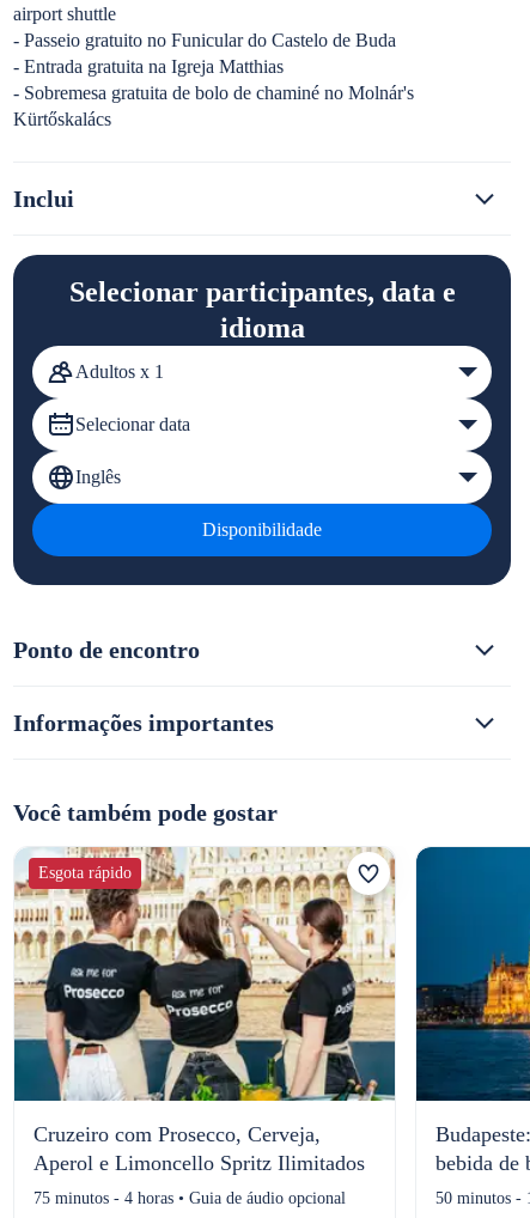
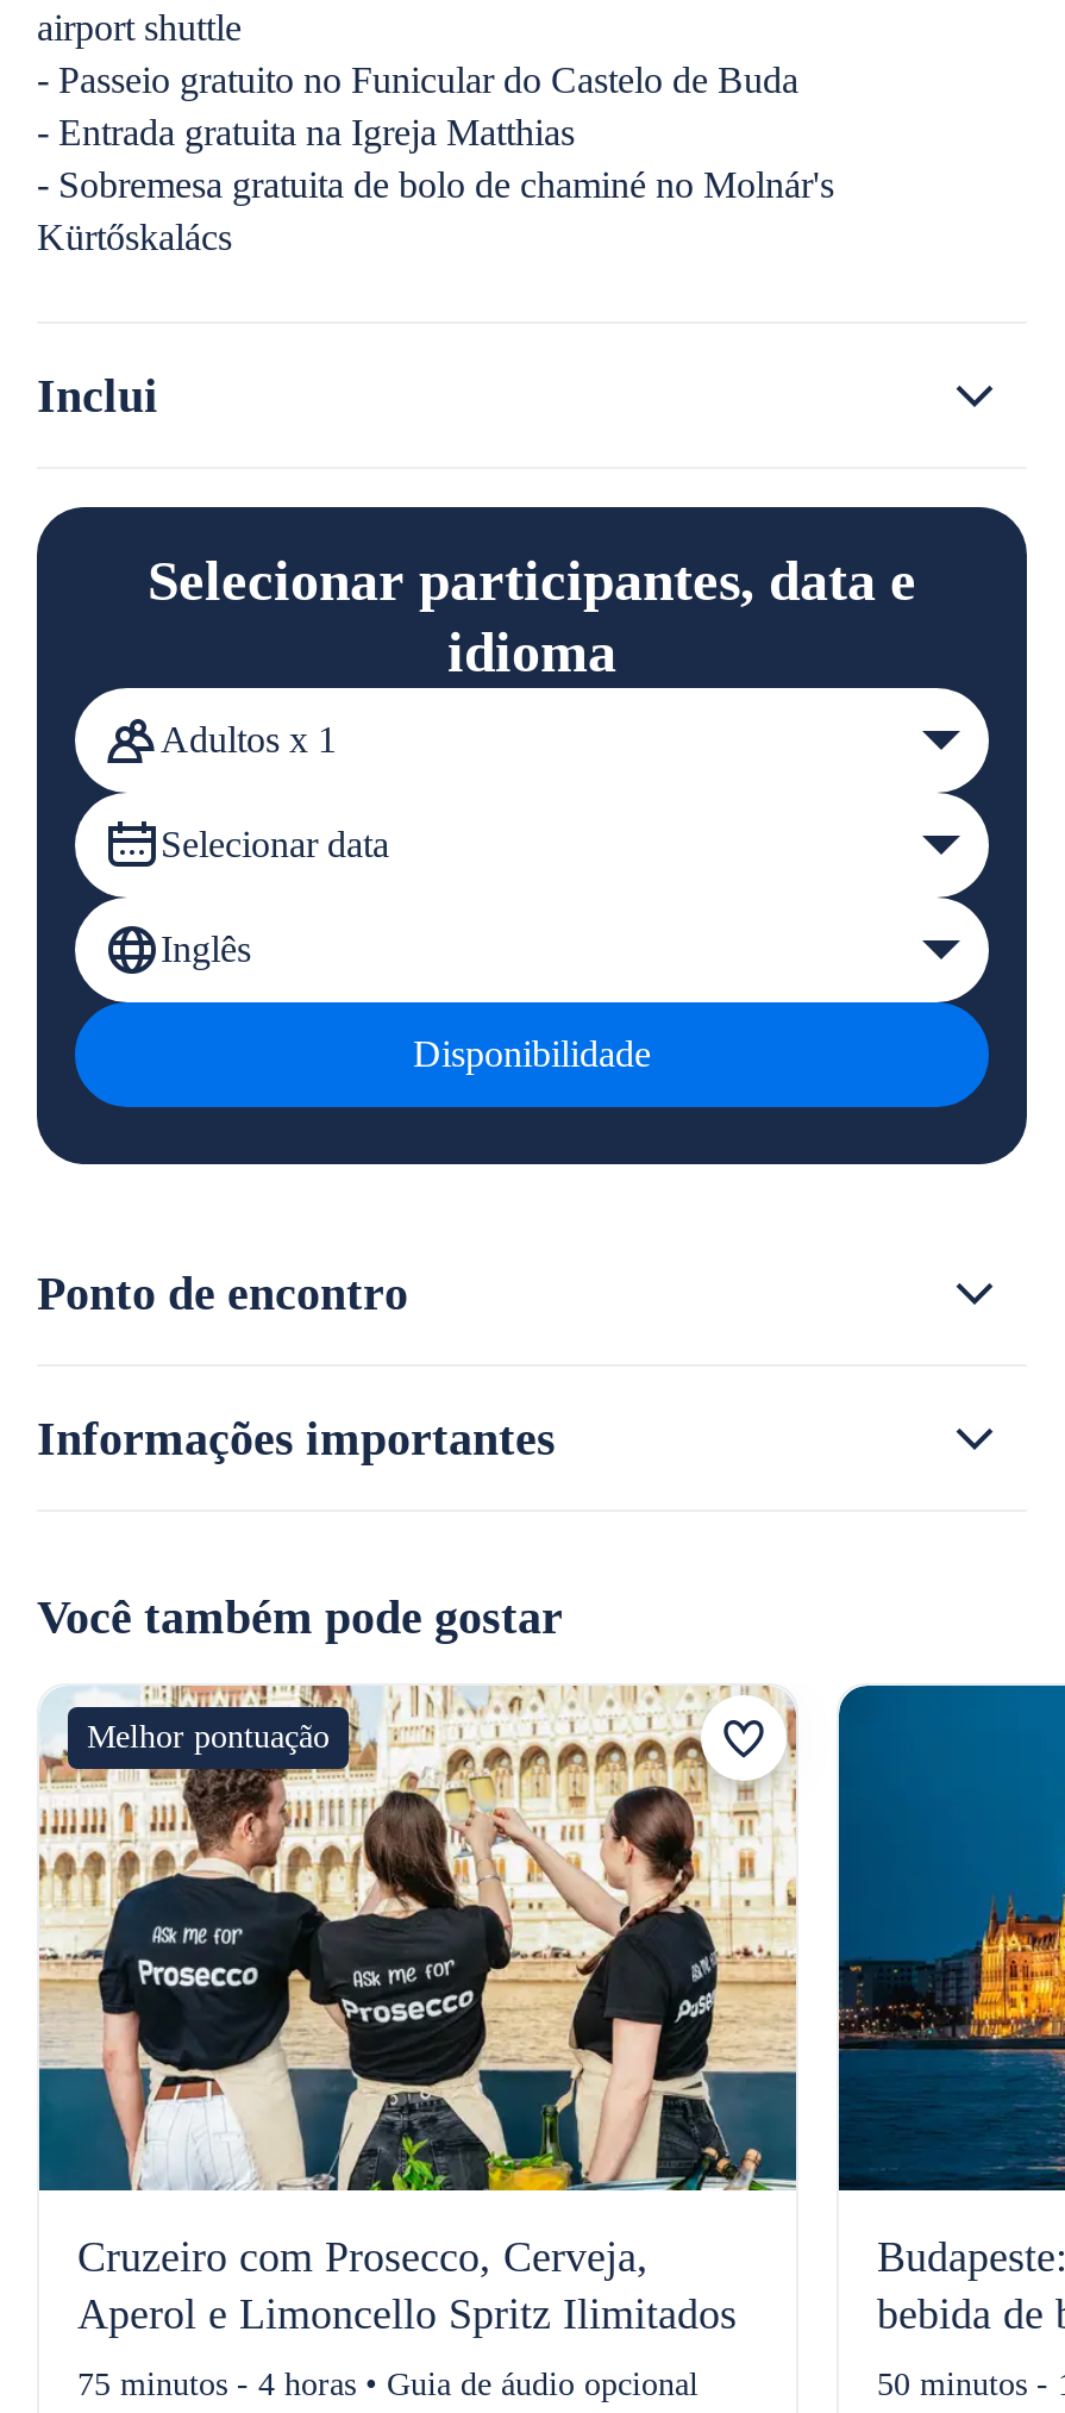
[38,864,132,882] Esgota rápido -> [87,1719,330,1755] Melhor pontuação

